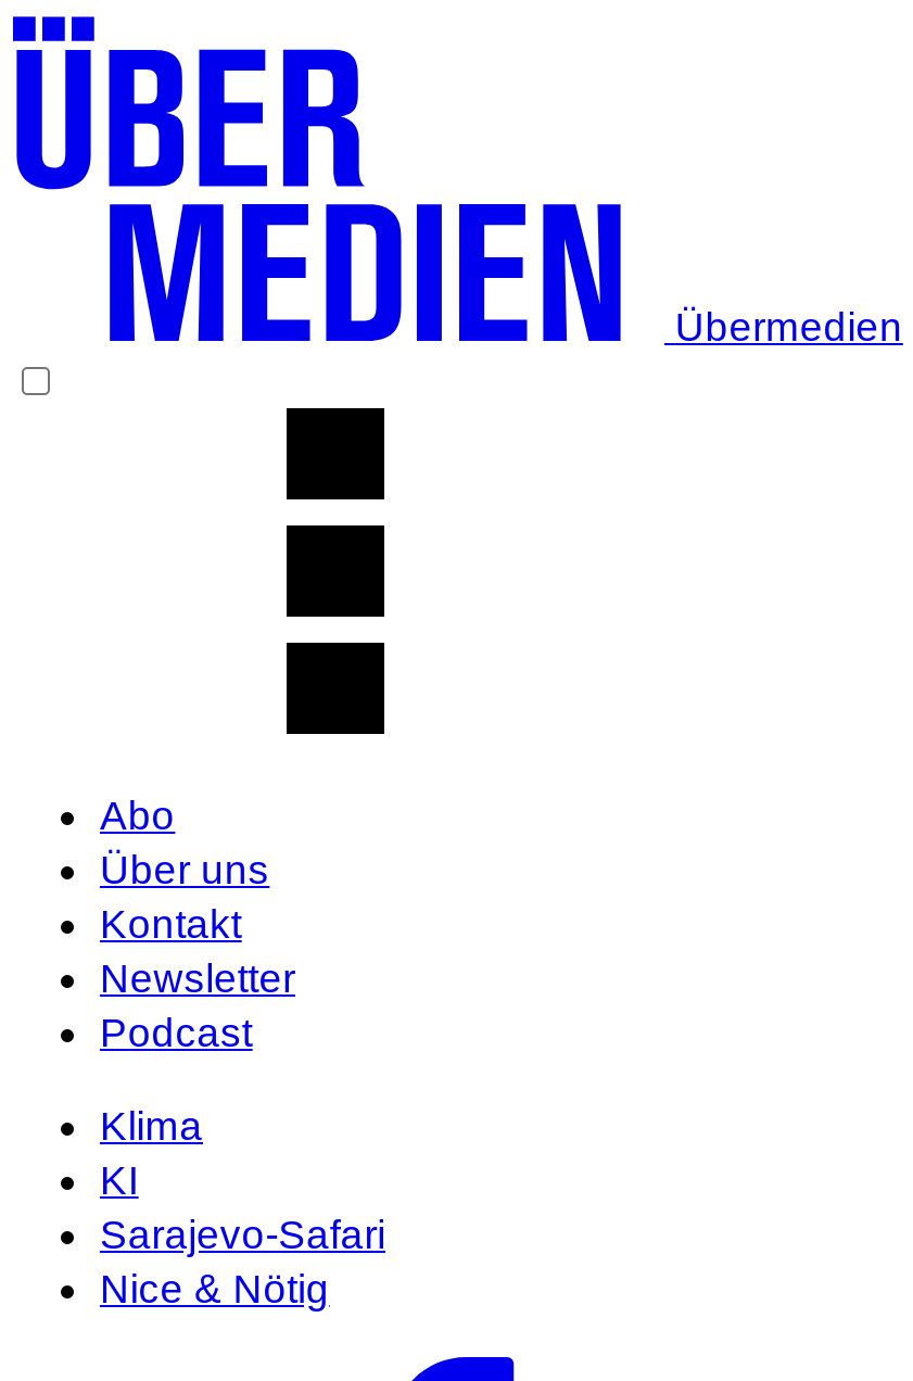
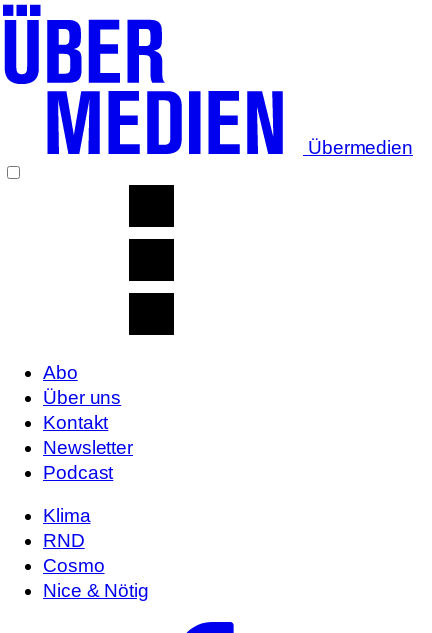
[100,1157,385,1257] KI | Sarajevo-Safari -> [43,530,104,576] RND | Cosmo

